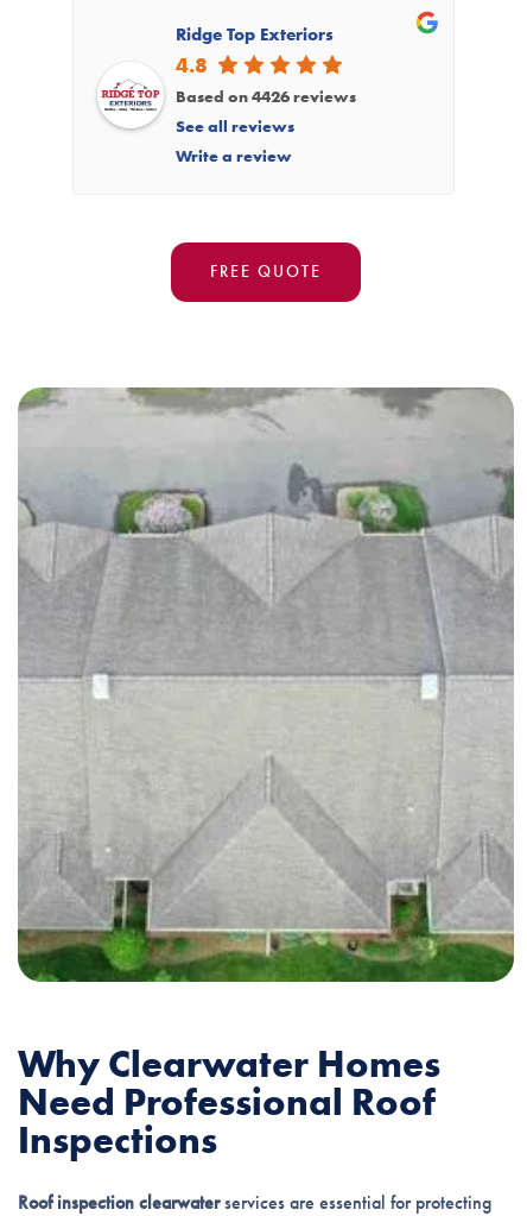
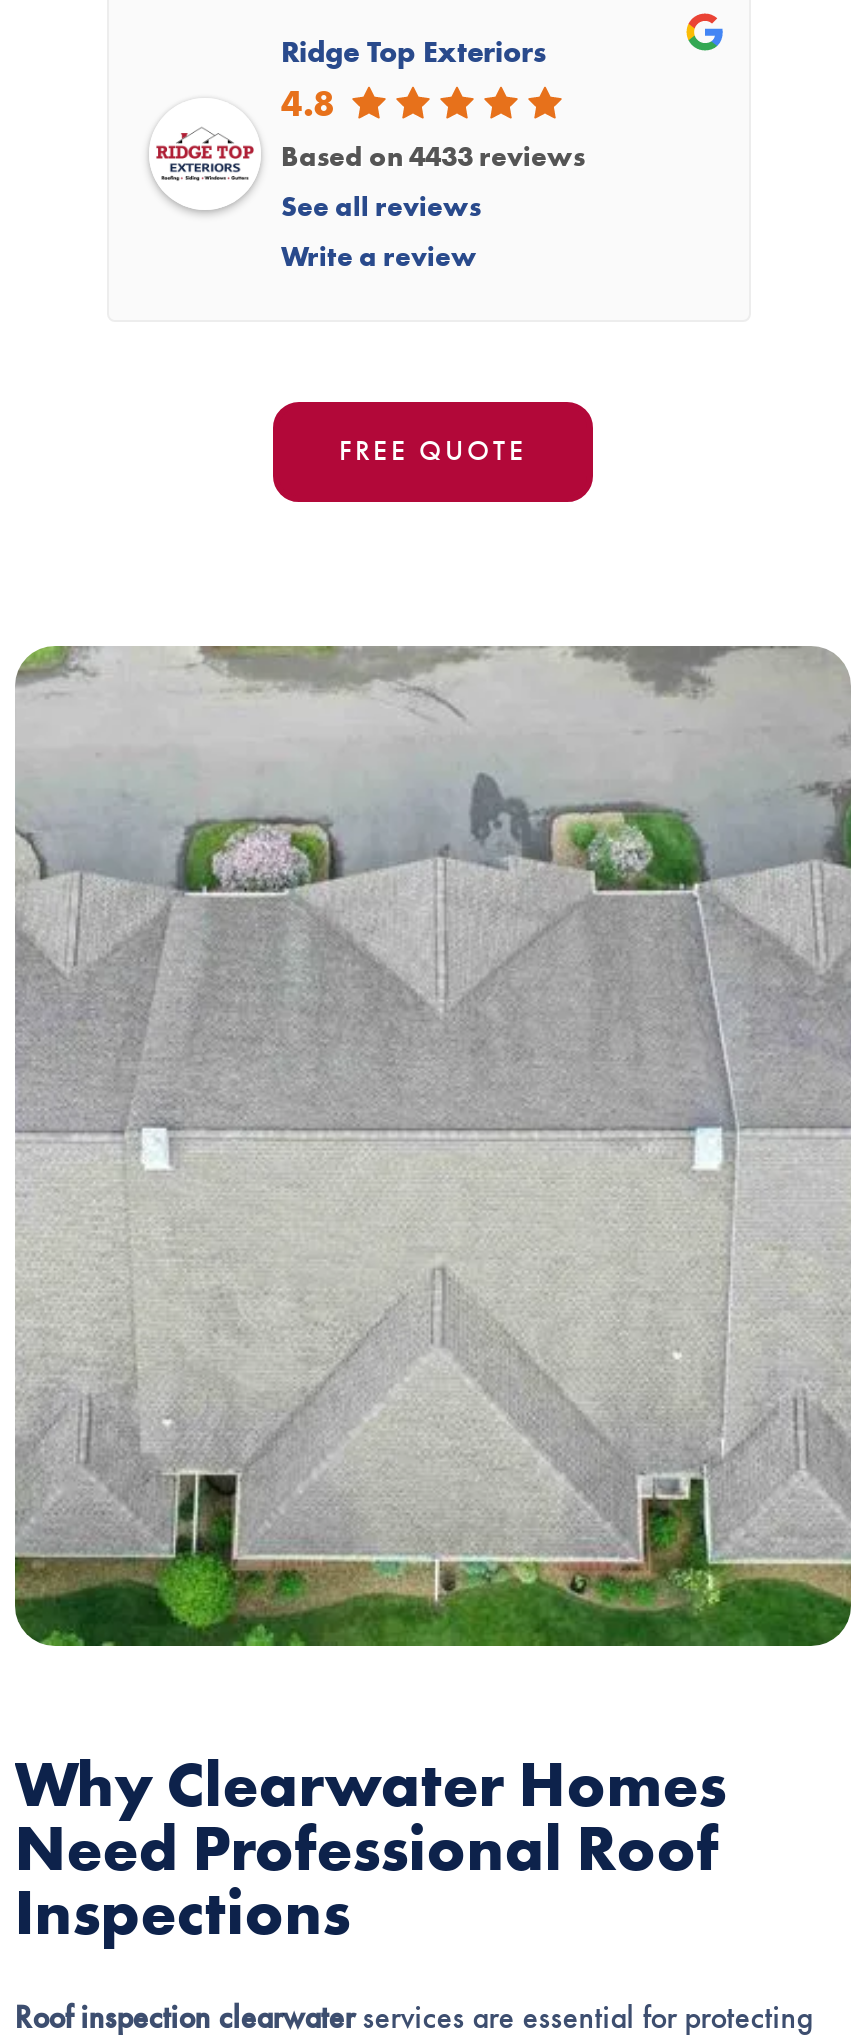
[176,86,356,107] Based on 4426 reviews -> [281,139,585,175] Based on 4433 reviews

